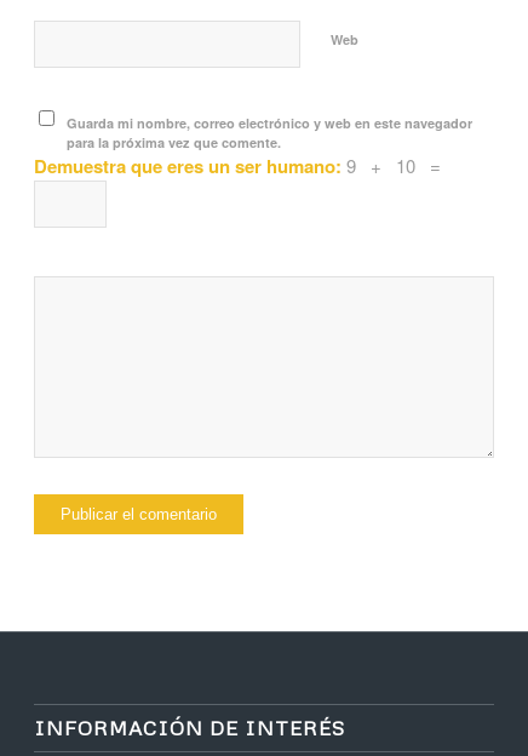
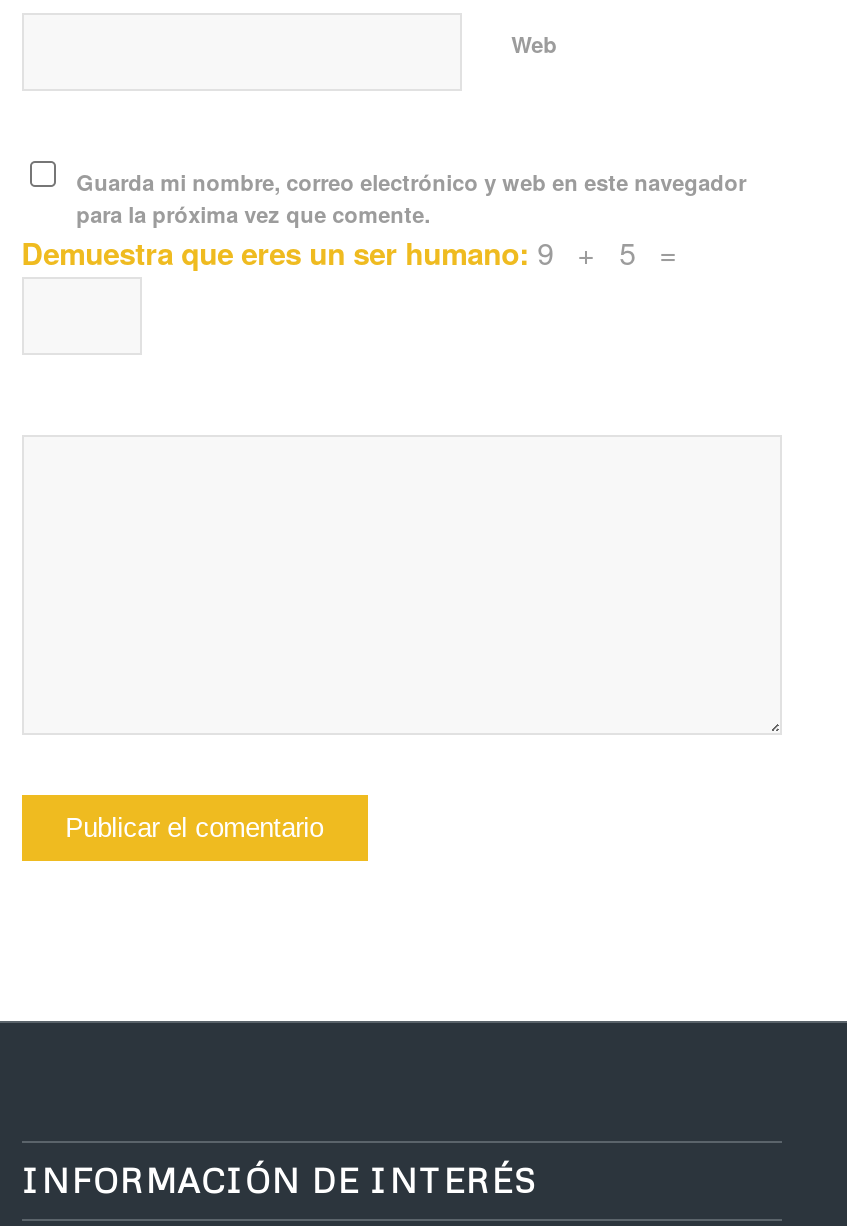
[33,153,450,180] Demuestra que eres un ser humano: 9 + 10 = -> [21,232,693,276] Demuestra que eres un ser humano: 9 + 5 =

